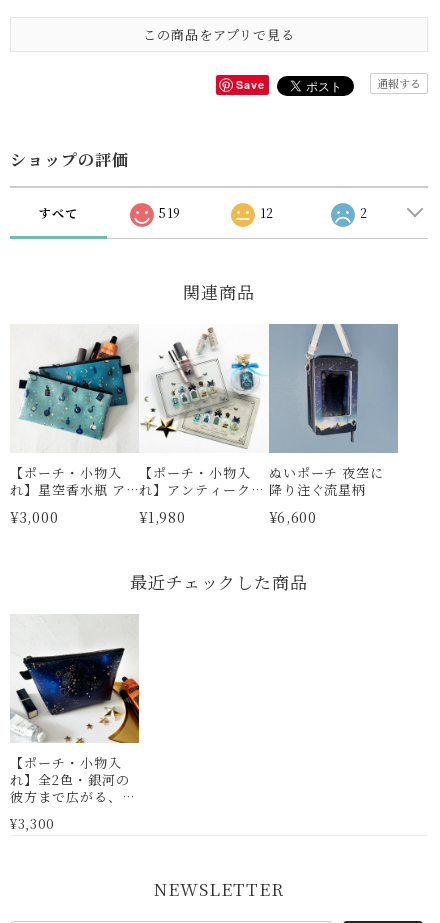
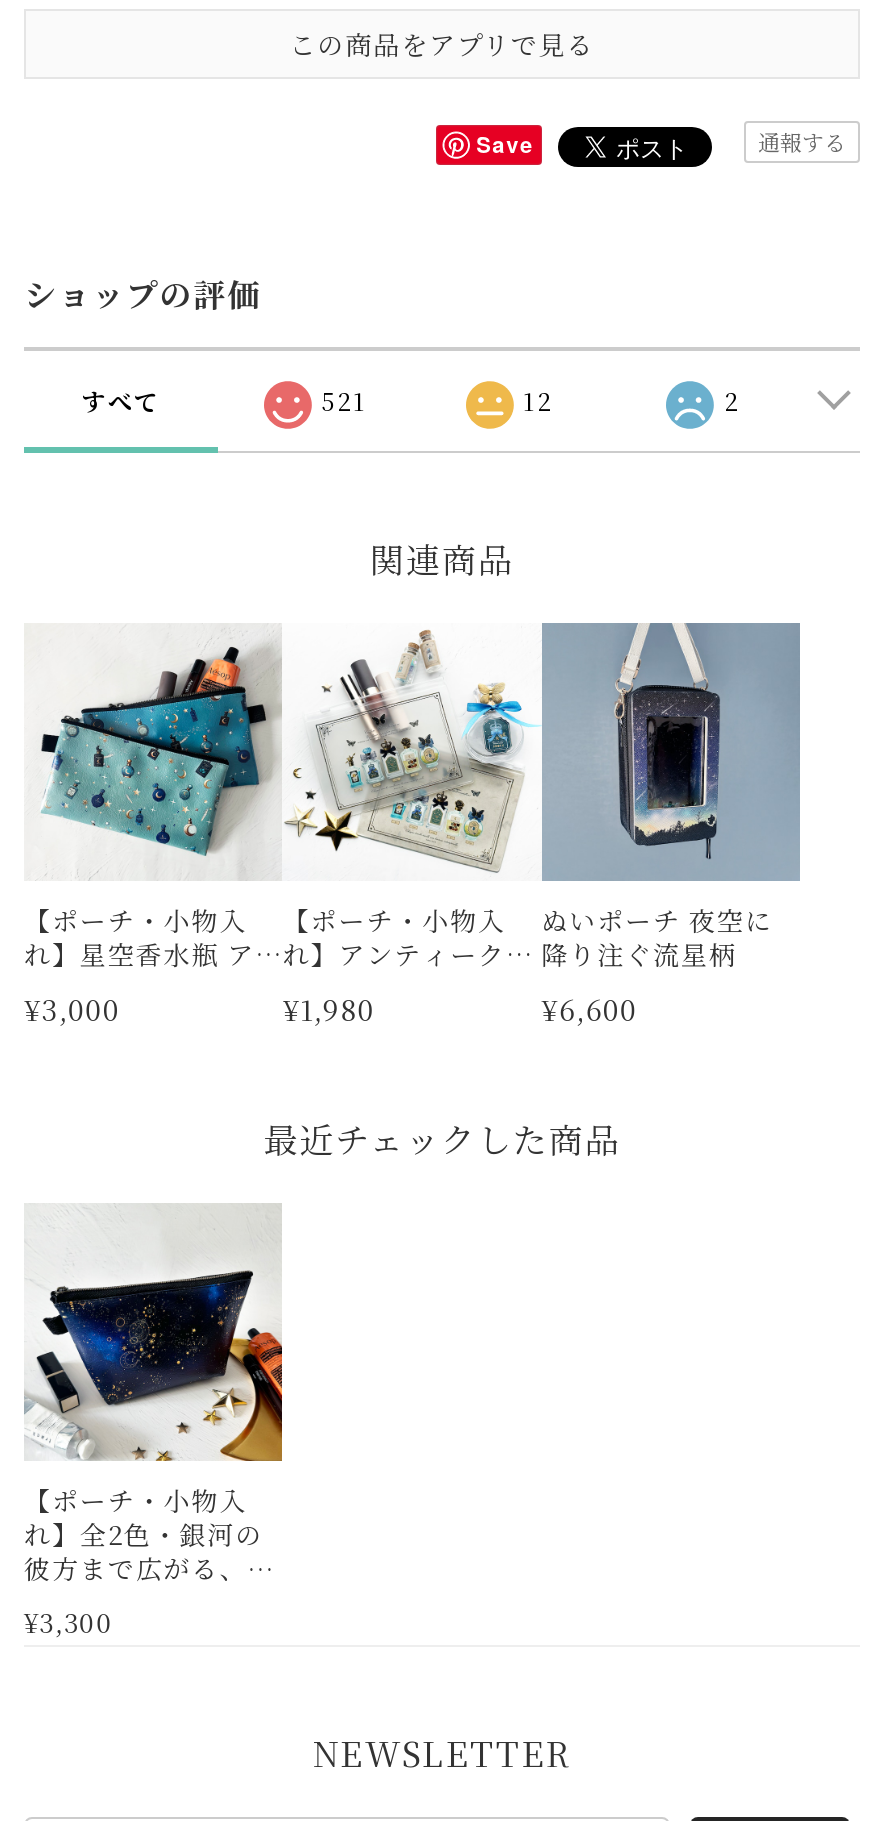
[158,204,181,221] 519 -> [321,383,367,417] 521

